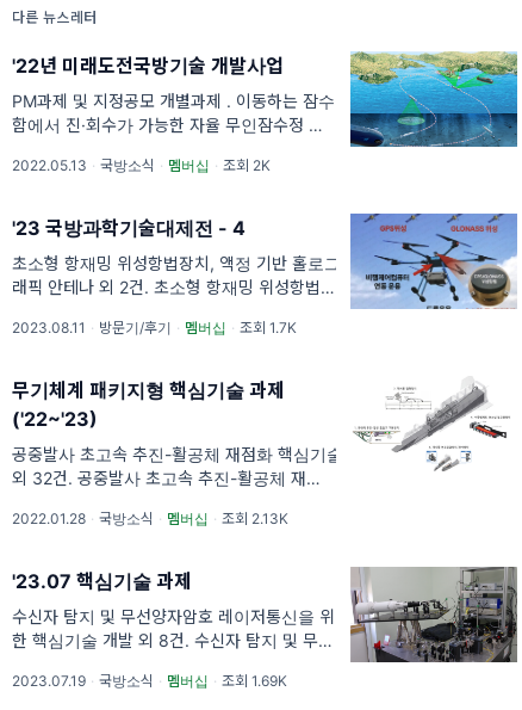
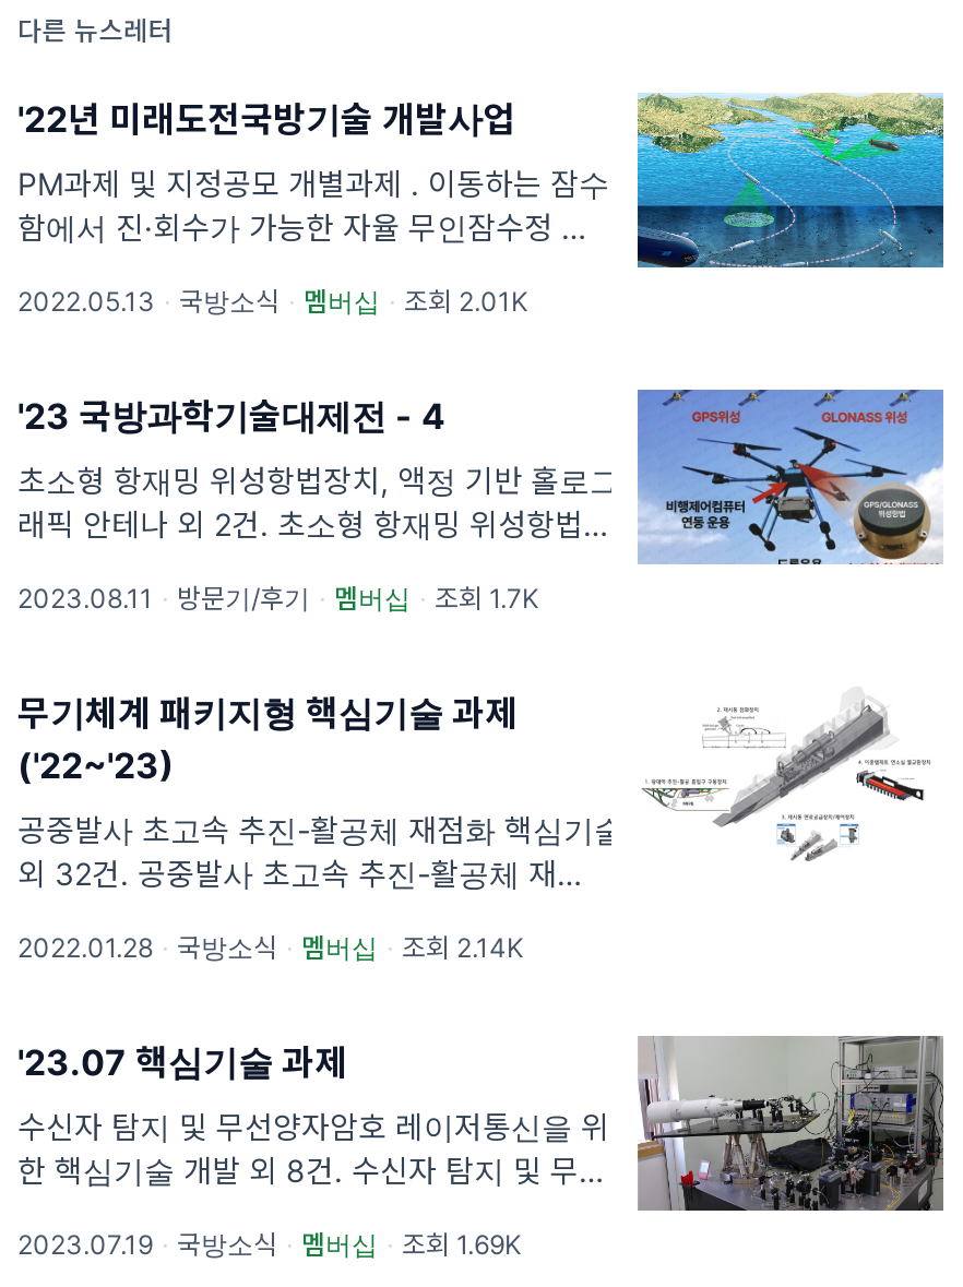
[12,156,271,174] 2022.05.13 · 국방소식 · 멤버십 · 조회 2K -> [17,285,528,317] 2022.05.13 · 국방소식 · 멤버십 · 조회 2.01K
[12,509,288,527] 2022.01.28 · 국방소식 · 멤버십 · 조회 2.13K -> [17,931,524,964] 2022.01.28 · 국방소식 · 멤버십 · 조회 2.14K

